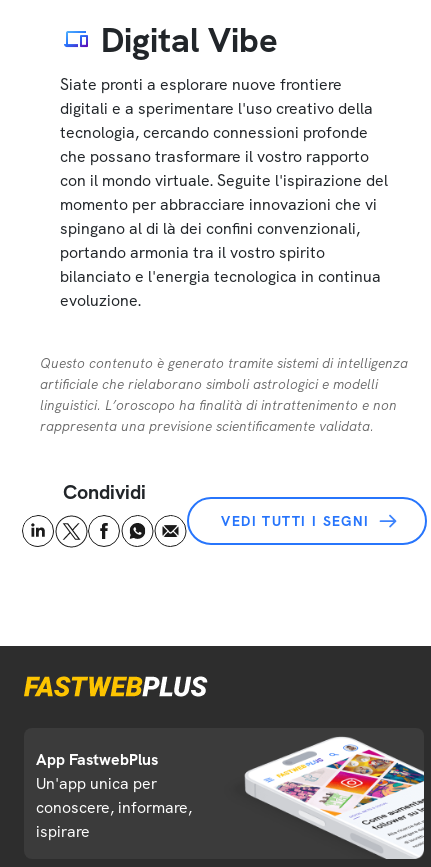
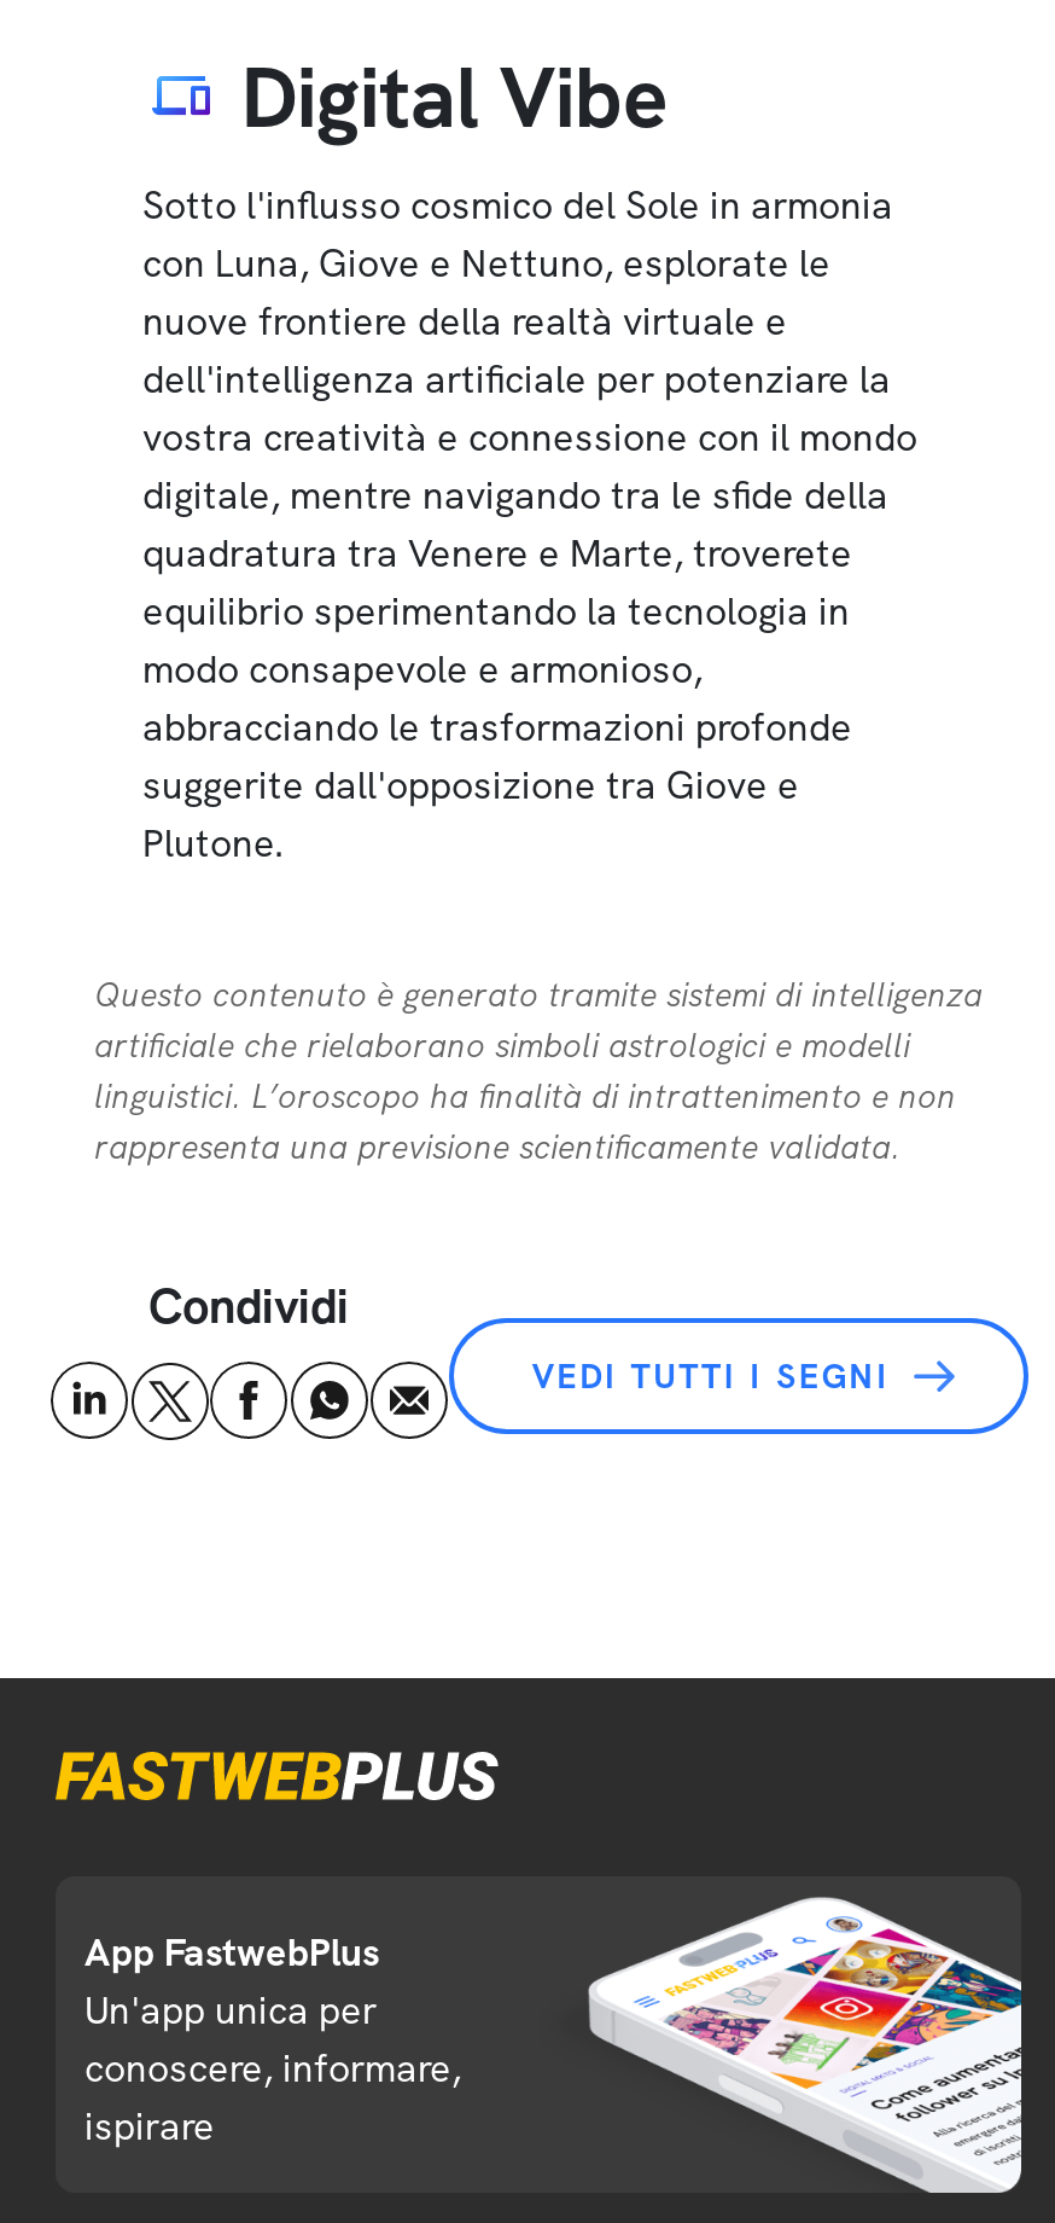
[60,74,388,311] Siate pronti a esplorare nuove frontiere | digitali e a sperimentare l'uso creativo della | tecnologia, cercando connessioni profonde | che possano trasformare il vostro rapporto | con il mondo virtuale. Seguite l'ispirazione del | momento per abbracciare innovazioni che vi | spingano al di là dei confini convenzionali, | portando armonia tra il vostro spirito | bilanciato e l'energia tecnologica in continua | evoluzione. -> [142,180,917,869] Sotto l'influsso cosmico del Sole in armonia | con Luna, Giove e Nettuno, esplorate le | nuove frontiere della realtà virtuale e | dell'intelligenza artificiale per potenziare la | vostra creatività e connessione con il mondo | digitale, mentre navigando tra le sfide della | quadratura tra Venere e Marte, troverete | equilibrio sperimentando la tecnologia in | modo consapevole e armonioso, | abbracciando le trasformazioni profonde | suggerite dall'opposizione tra Giove e | Plutone.

